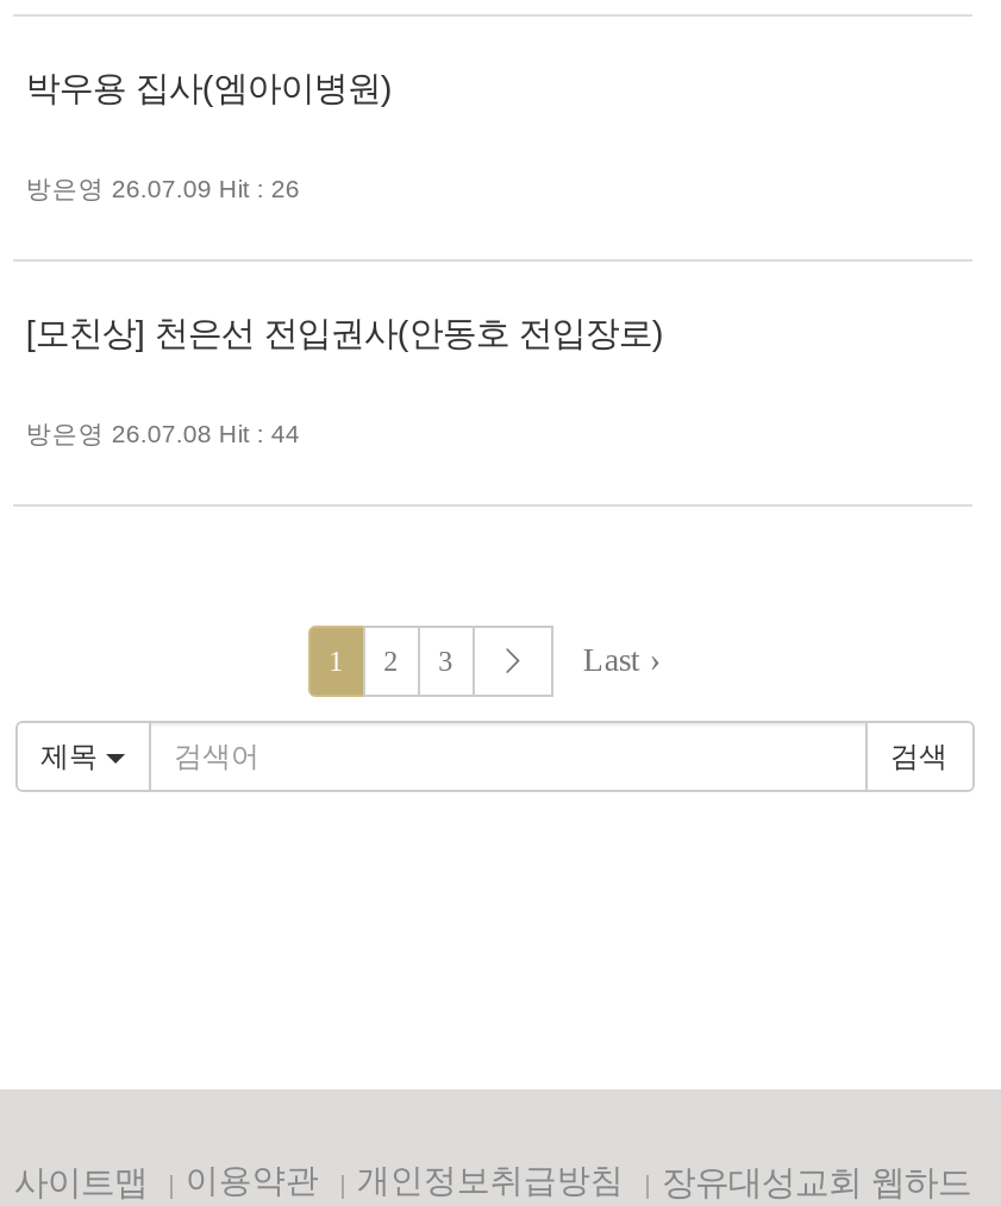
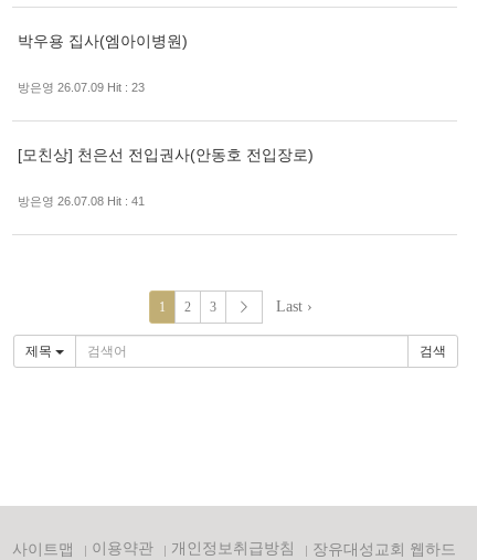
[26,174,300,202] 방은영 26.07.09 Hit : 26 -> [18,81,145,94] 방은영 26.07.09 Hit : 23
[26,419,300,447] 방은영 26.07.08 Hit : 44 -> [18,194,145,208] 방은영 26.07.08 Hit : 41

